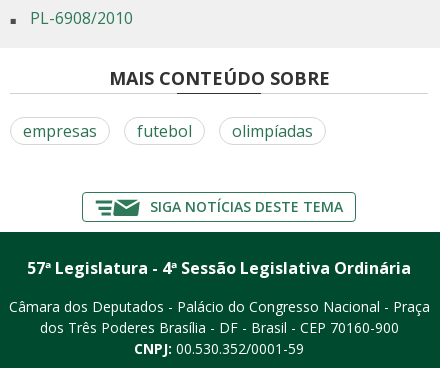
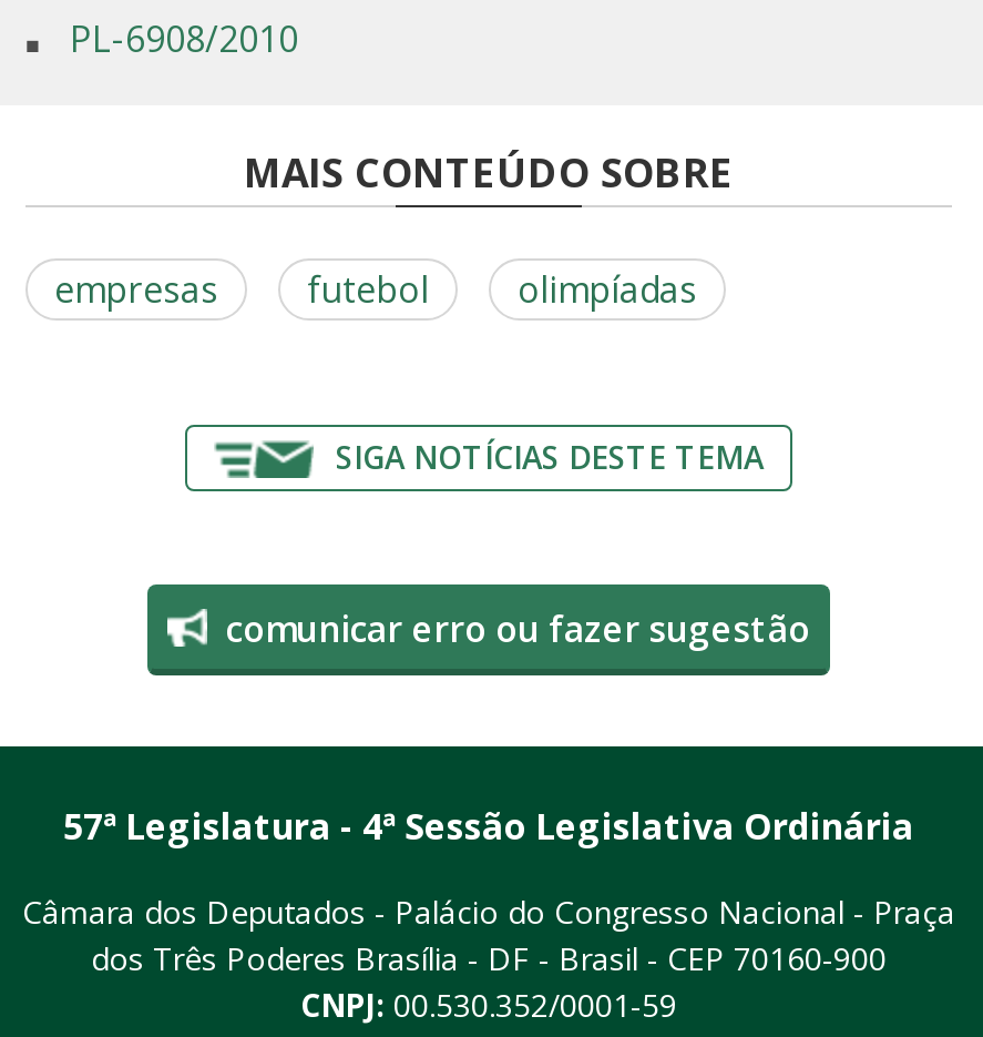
none -> [216,603,810,652] comunicar erro ou fazer sugestão

